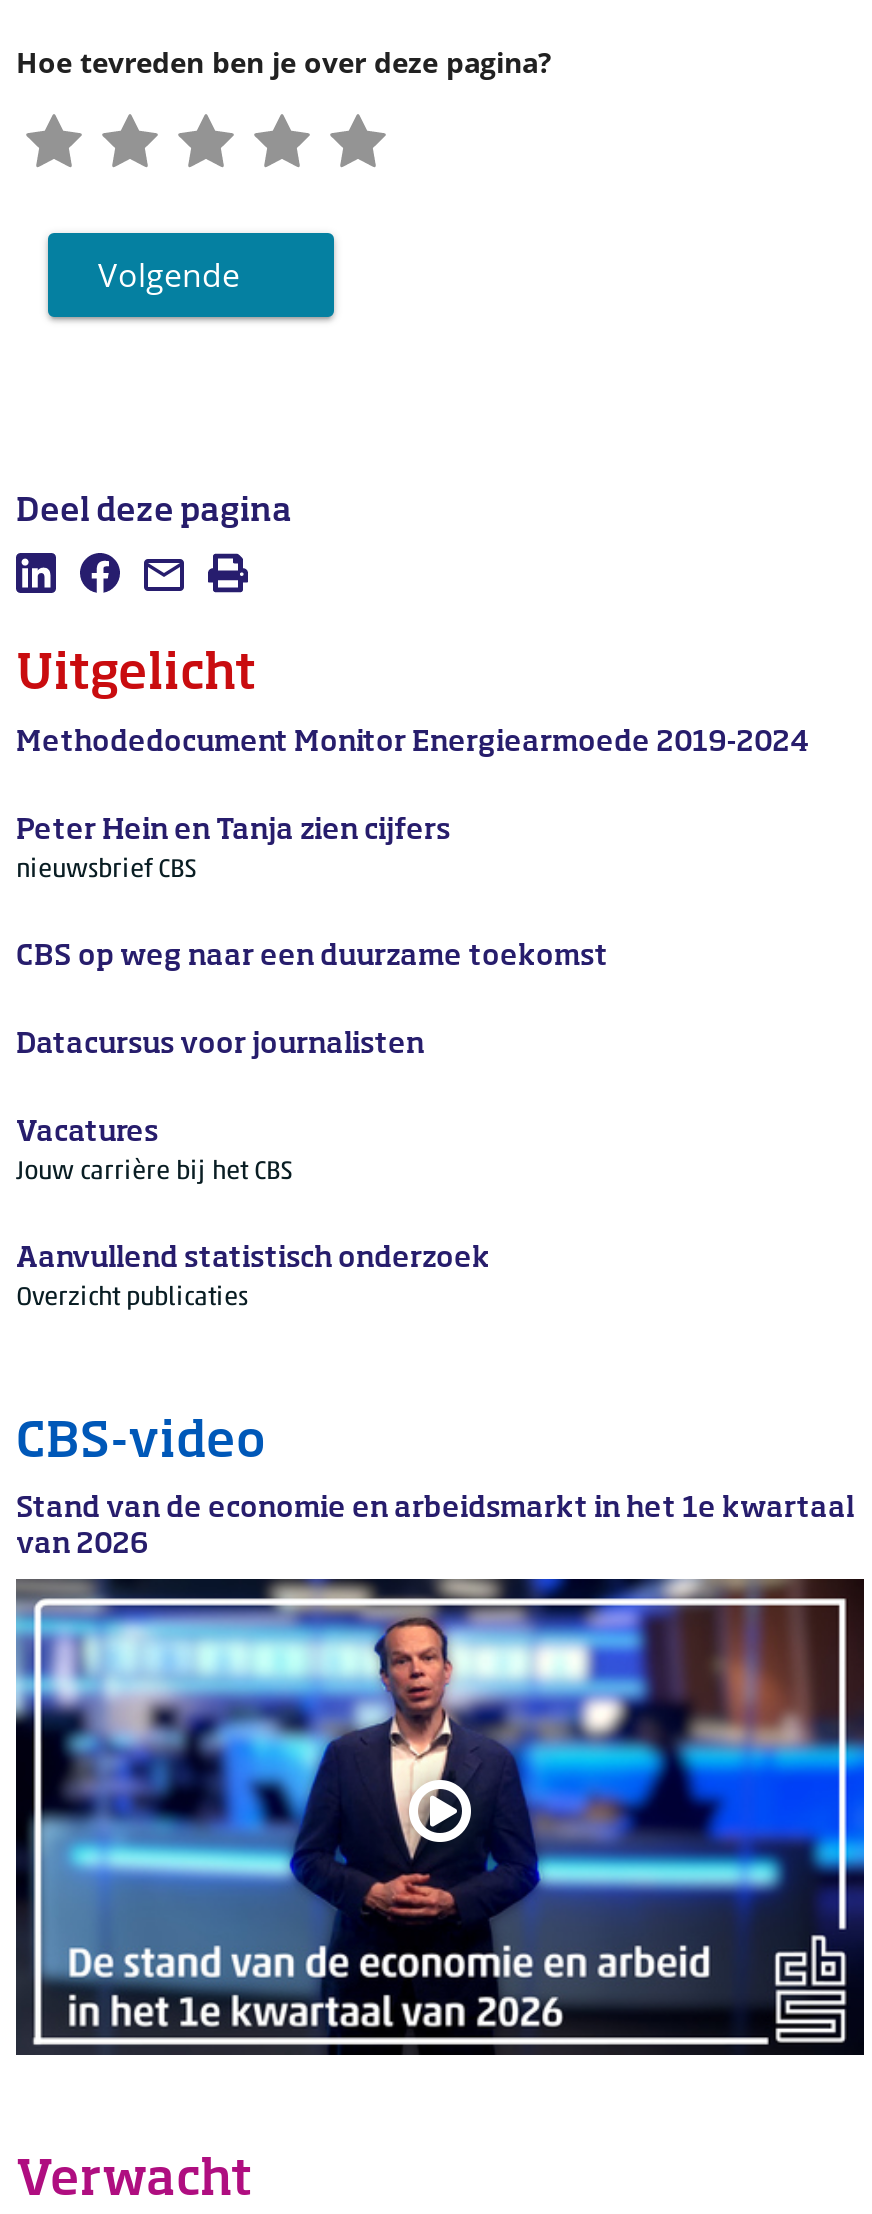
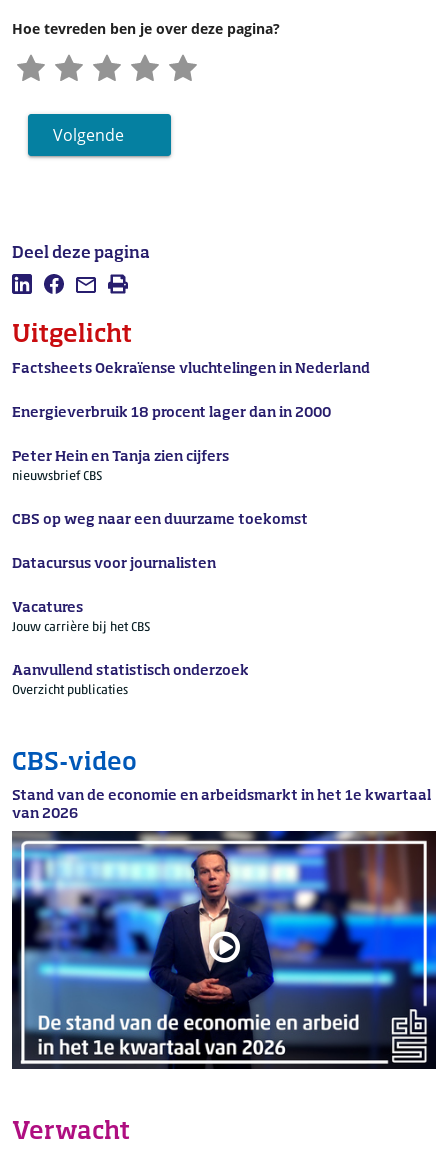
[16,728,810,756] Methodedocument Monitor Energiearmoede 2019-2024 -> [12,361,370,419] Factsheets Oekraïense vluchtelingen in Nederland | Energieverbruik 18 procent lager dan in 2000

